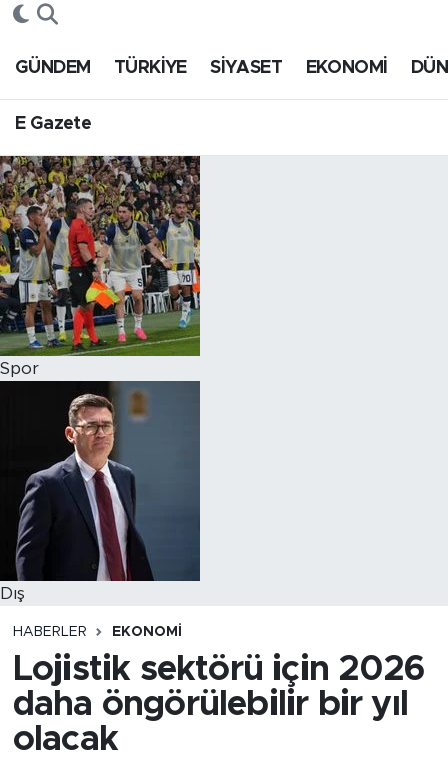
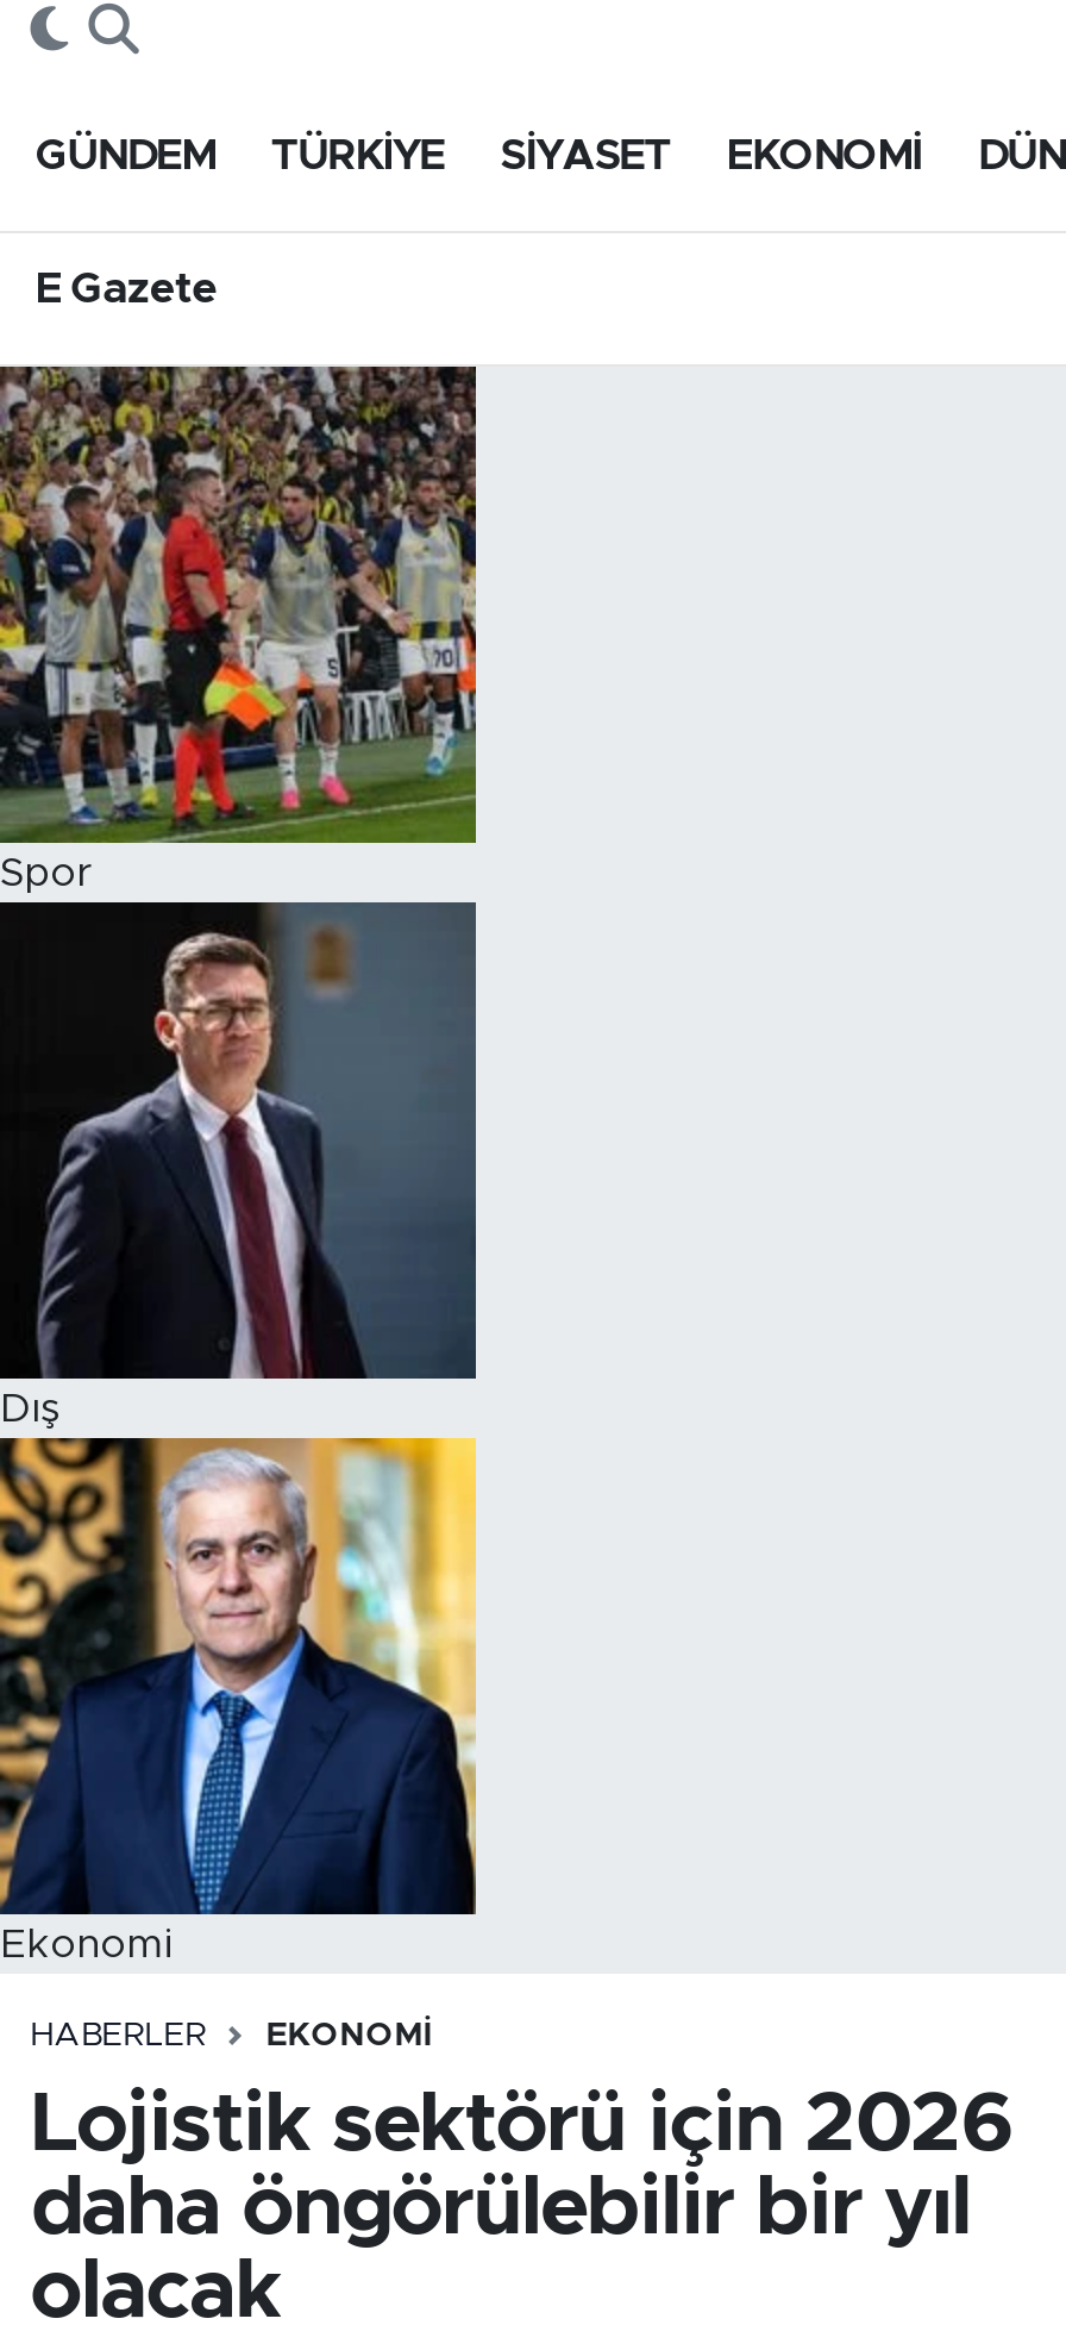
none -> [0,1436,478,1964] [image] | Ekonomi

